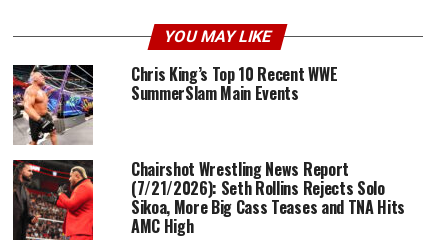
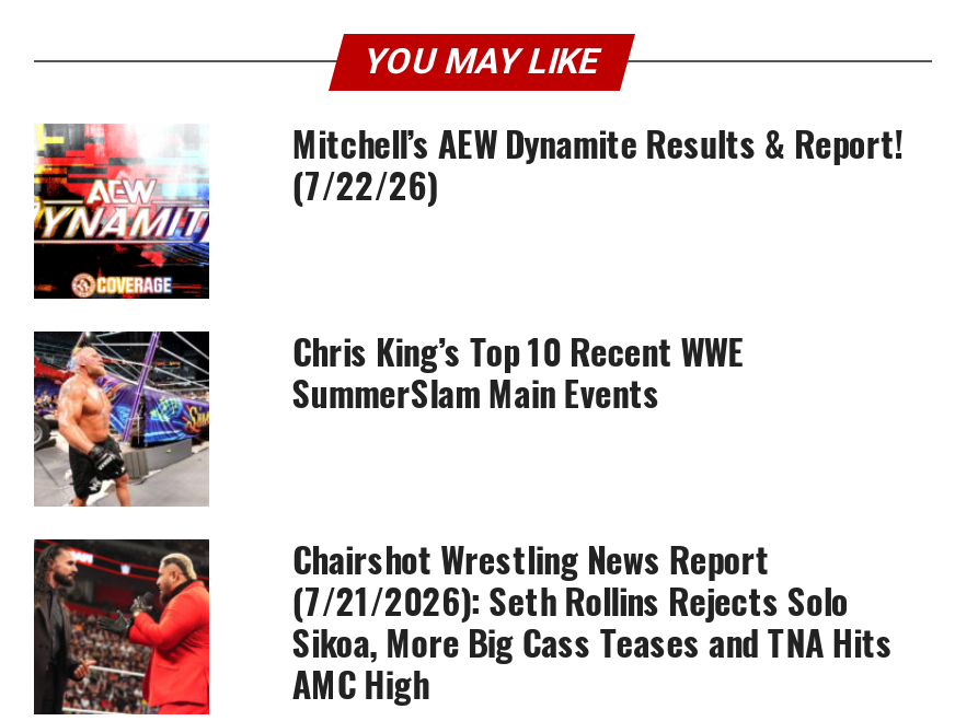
none -> [32,117,903,301] [image] | Mitchell’s AEW Dynamite Results & Report! | (7/22/26)

